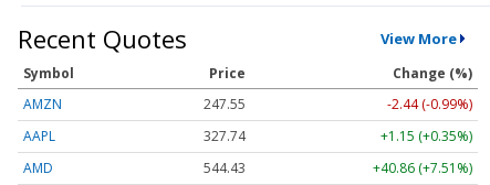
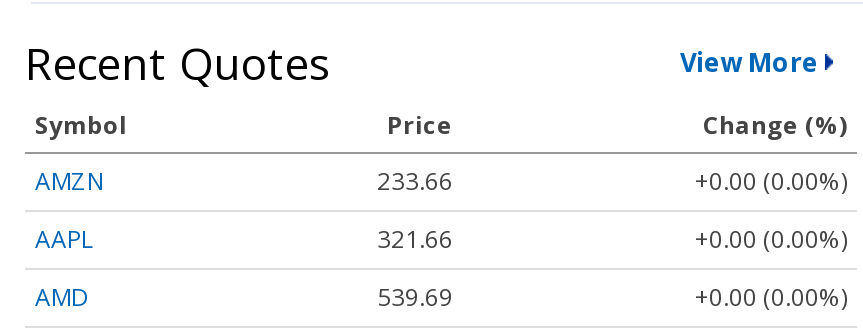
[204,94,246,113] 247.55 -> [377,163,453,197] 233.66
[387,94,472,113] -2.44 (-0.99%) -> [695,163,847,197] +0.00 (0.00%)
[204,126,246,145] 327.74 -> [377,221,453,255] 321.66
[380,126,472,145] +1.15 (+0.35%) -> [695,221,847,255] +0.00 (0.00%)
[204,158,246,177] 544.43 -> [377,279,453,313] 539.69
[373,158,472,177] +40.86 (+7.51%) -> [695,279,847,313] +0.00 (0.00%)

